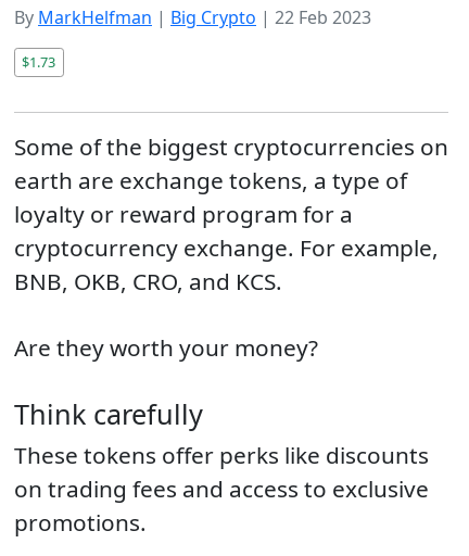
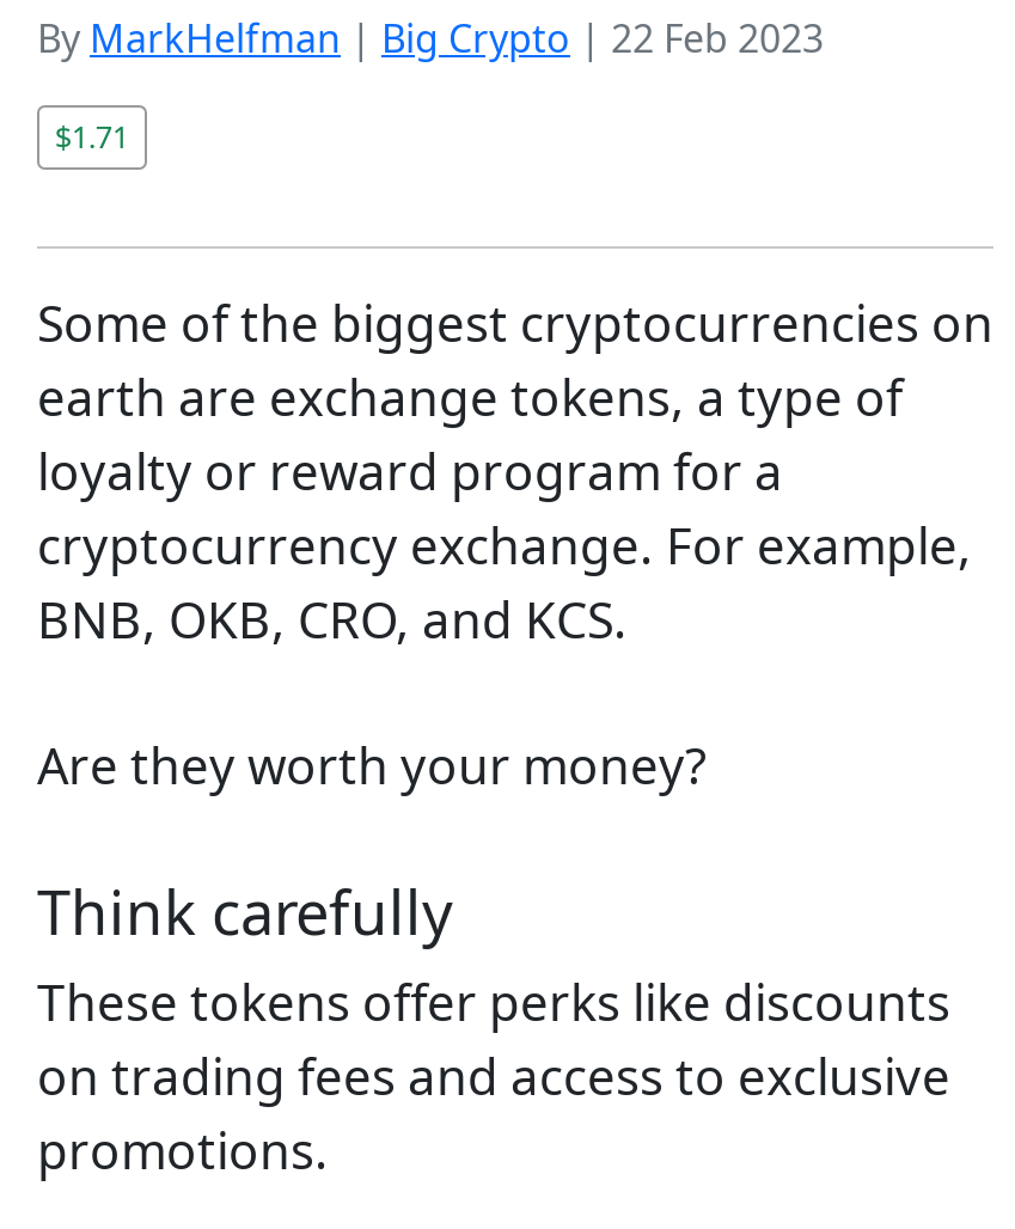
[22,52,56,71] $1.73 -> [55,114,129,157] $1.71

